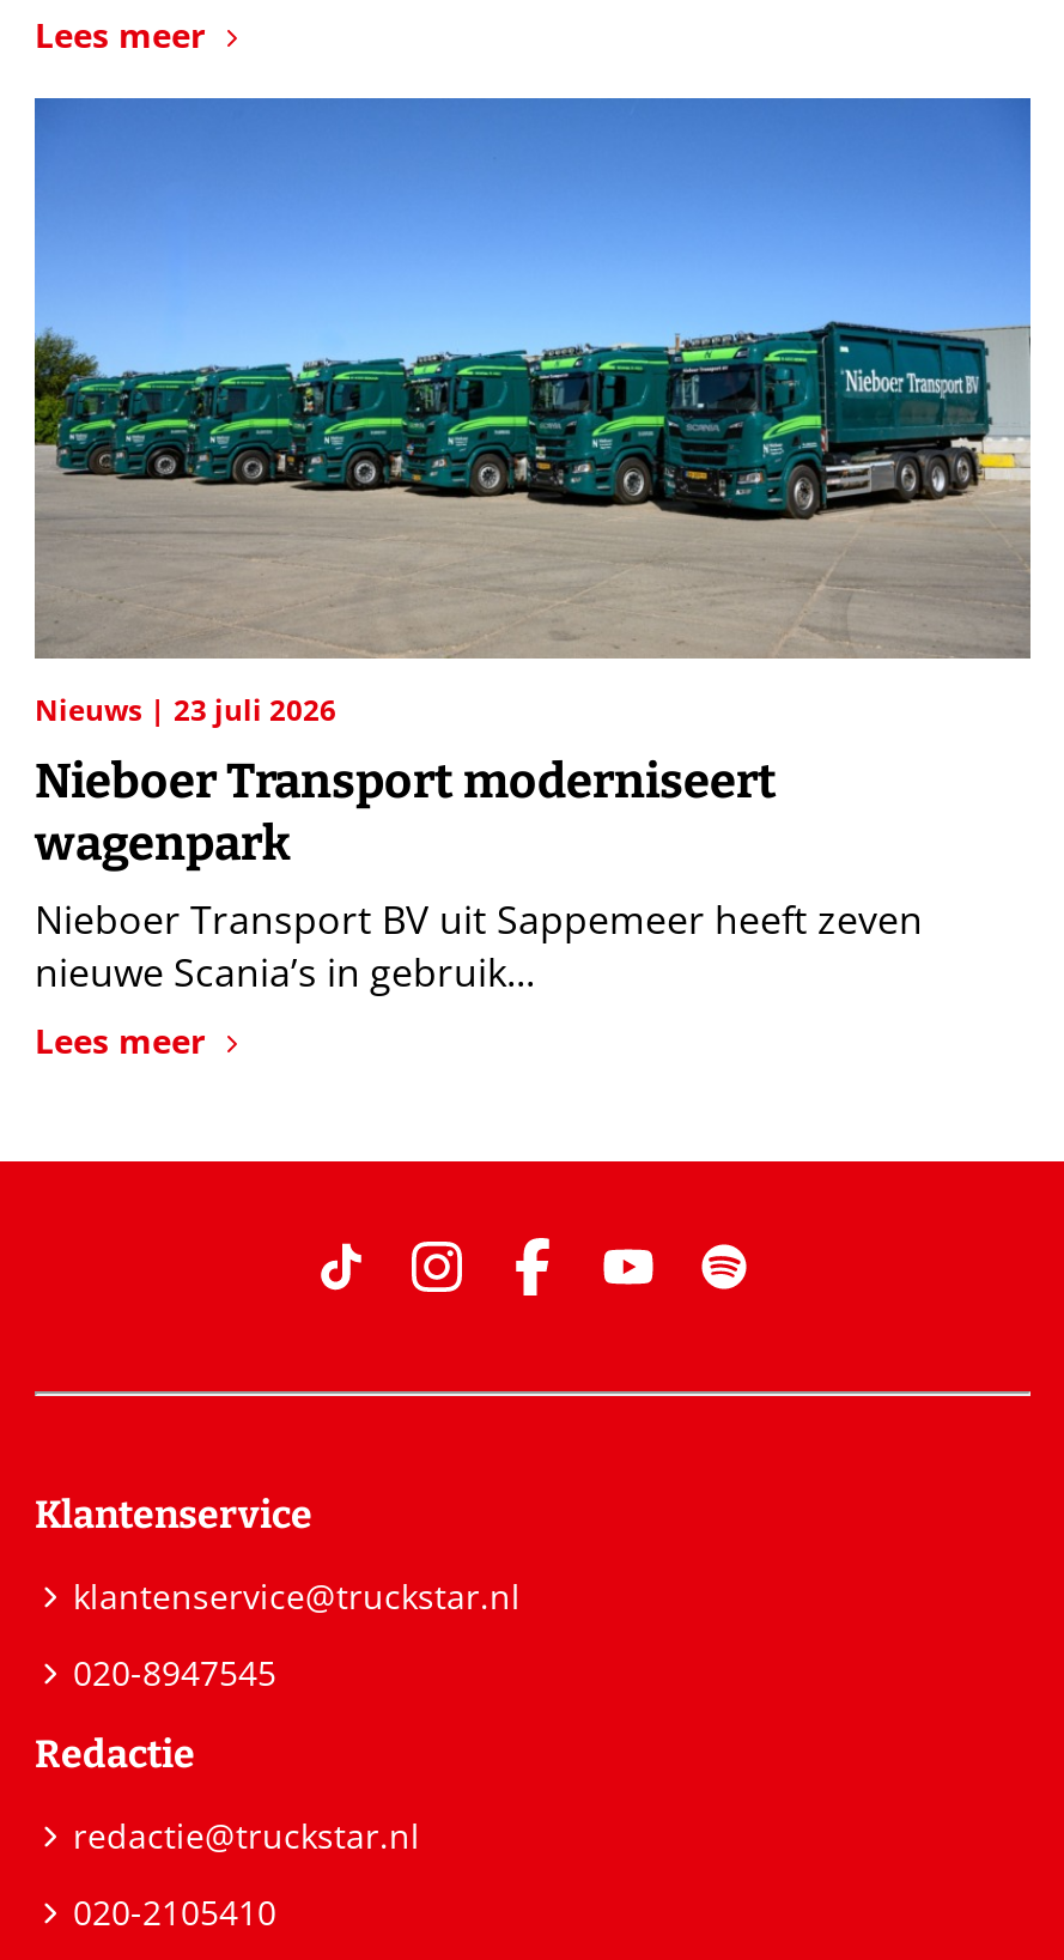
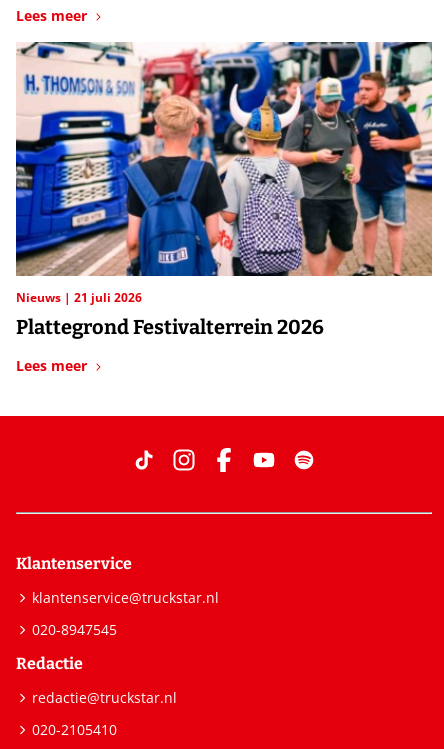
[32,96,1033,999] [image] | Nieuws 23 juli 2026 | Nieboer Transport moderniseert | wagenpark | Nieboer Transport BV uit Sappemeer heeft zeven | nieuwe Scania’s in gebruik... -> [15,41,433,339] [image] | Nieuws 21 juli 2026 | Plattegrond Festivalterrein 2026

